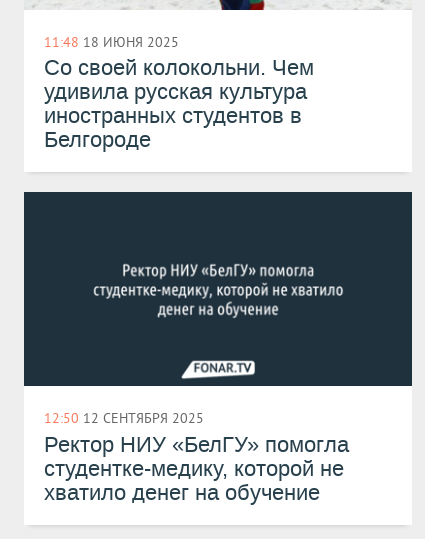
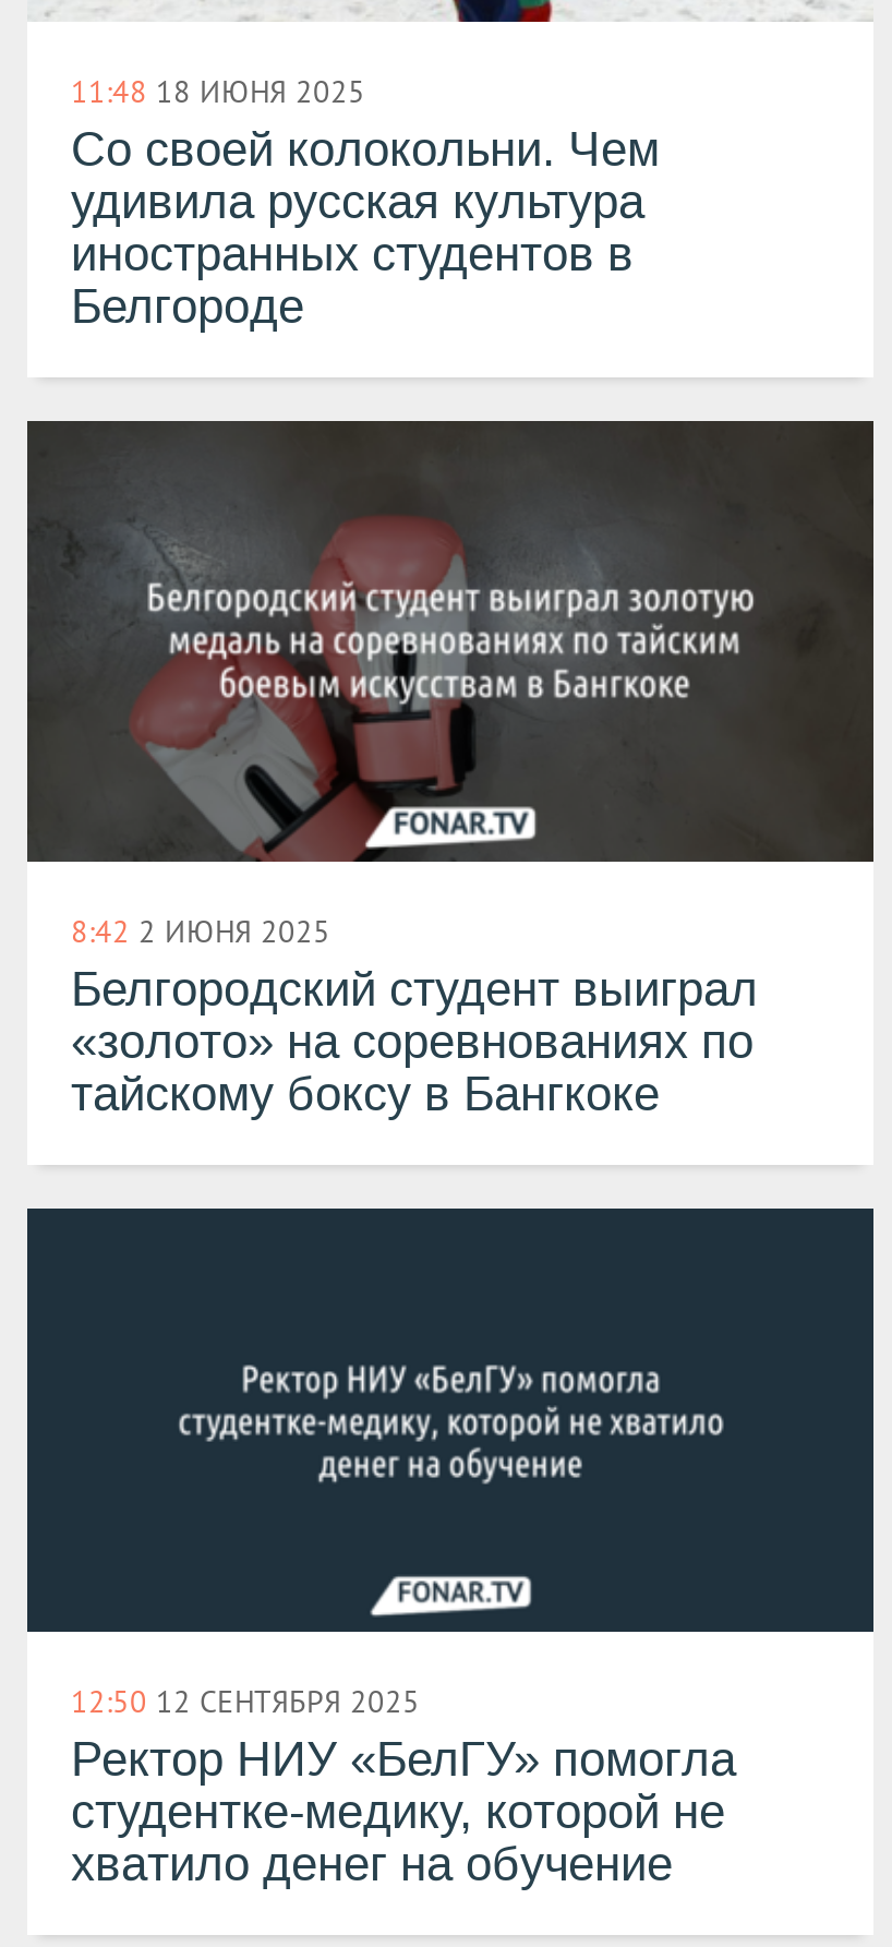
none -> [25,421,876,1125] [image] | 8:42 2 ИЮНЯ 2025 | Белгородский студент выиграл | «золото» на соревнованиях по | тайскому боксу в Бангкоке

